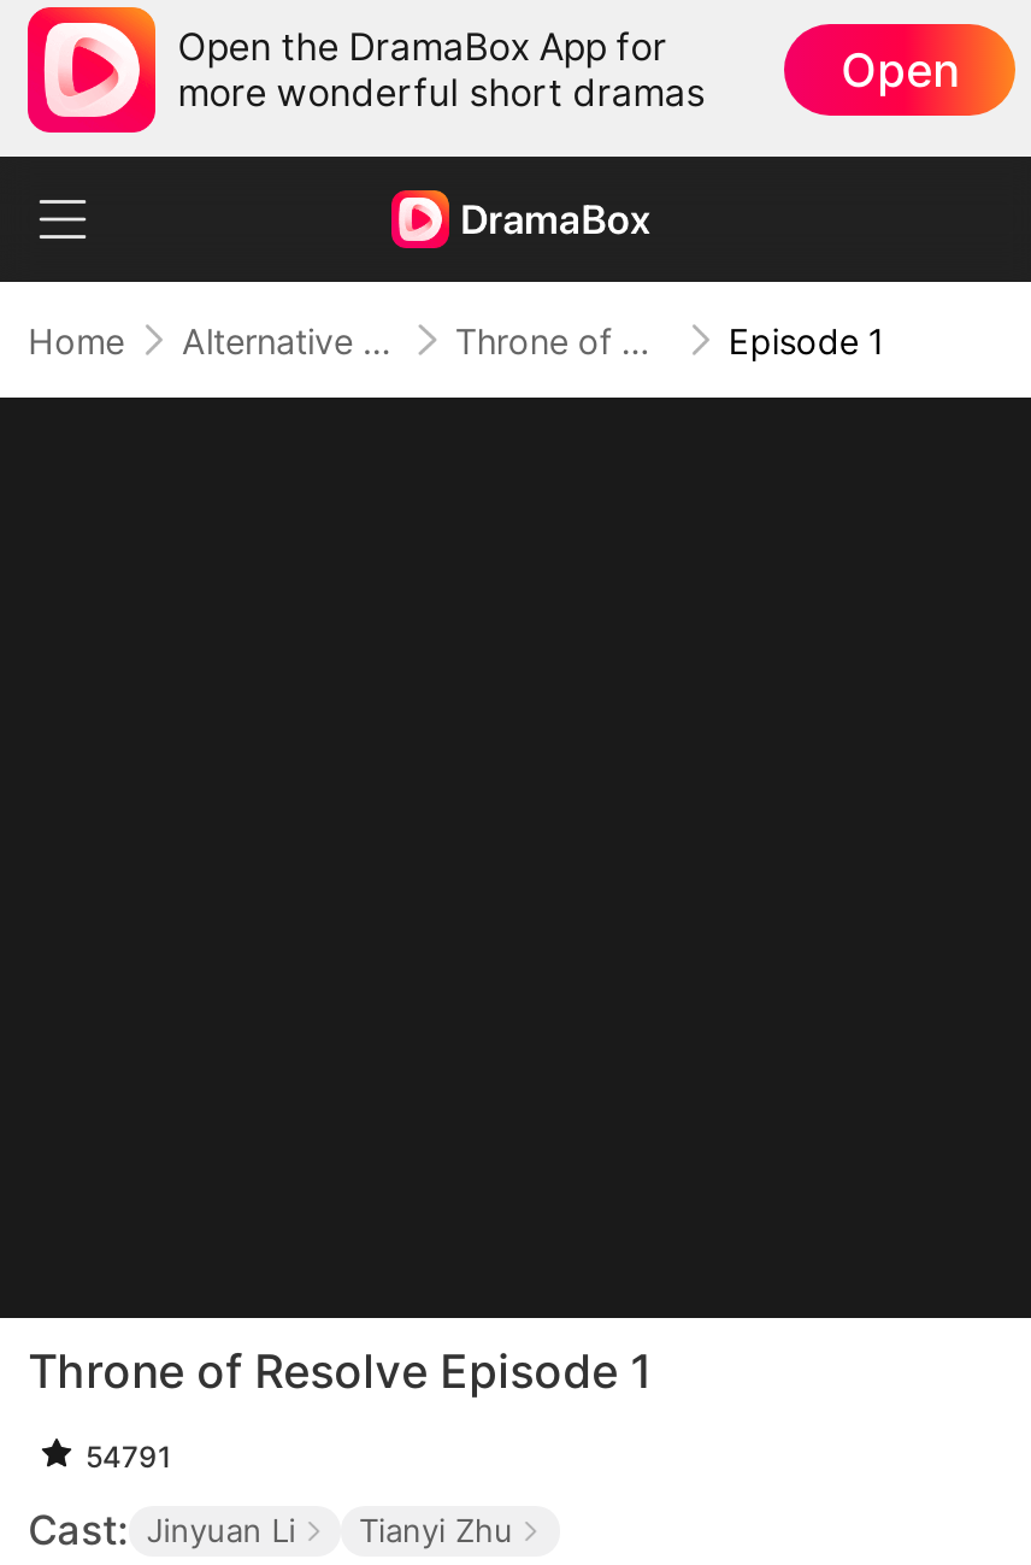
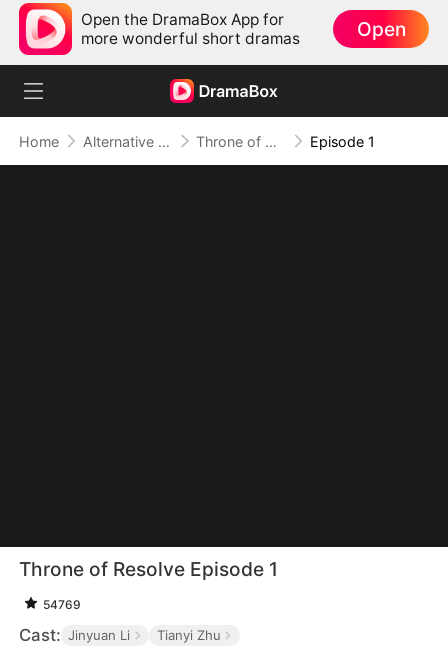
[86,1438,172,1474] 54791 -> [43,597,81,612] 54769

